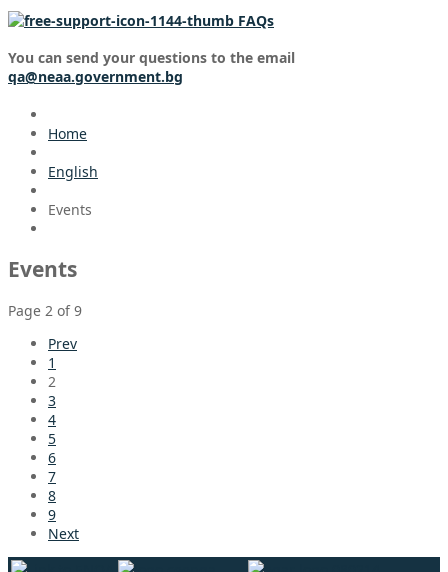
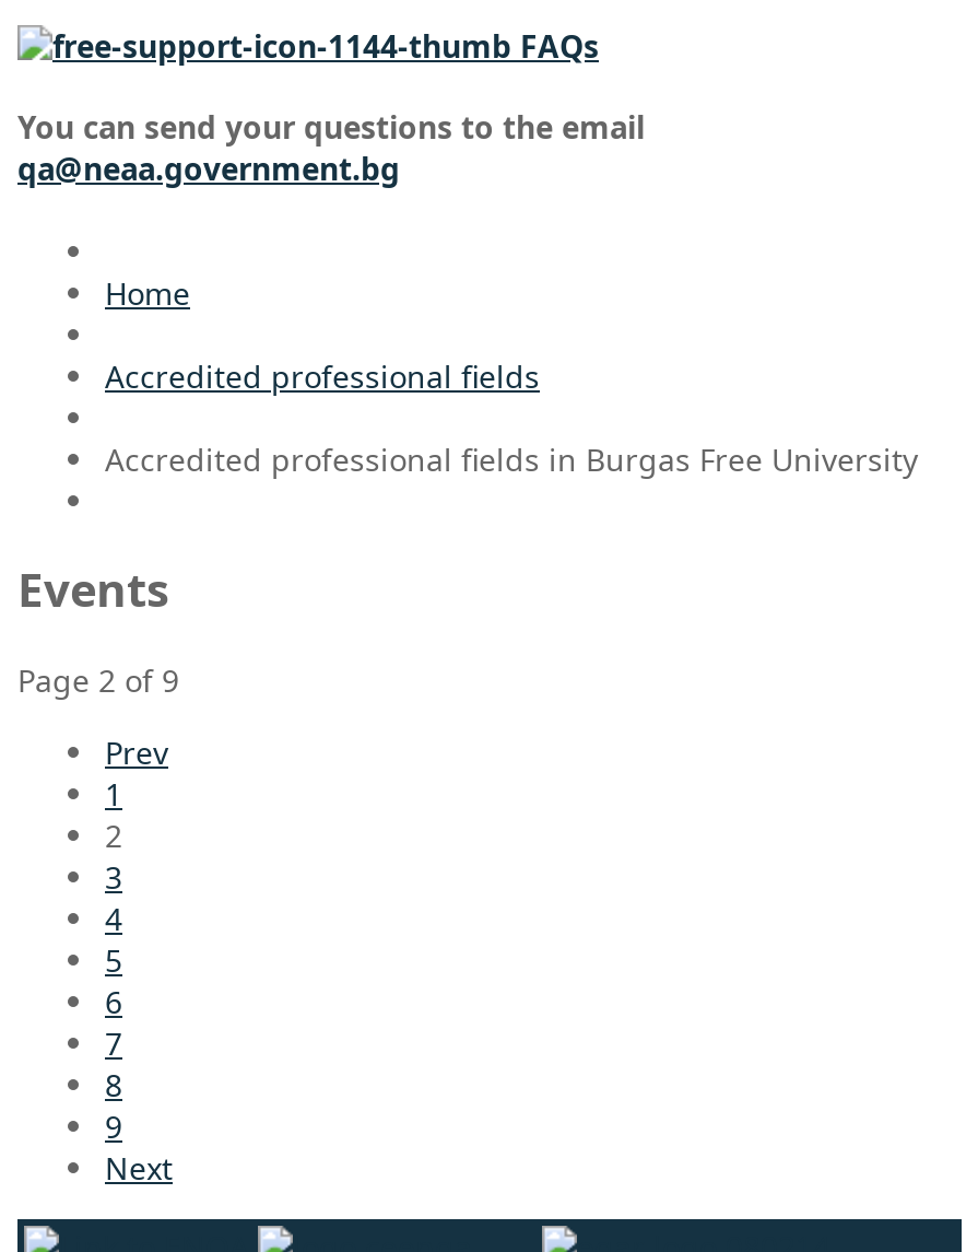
[48,162,98,181] English -> [105,355,540,396] Accredited professional fields
[48,200,92,219] Events -> [105,438,918,480] Accredited professional fields in Burgas Free University

